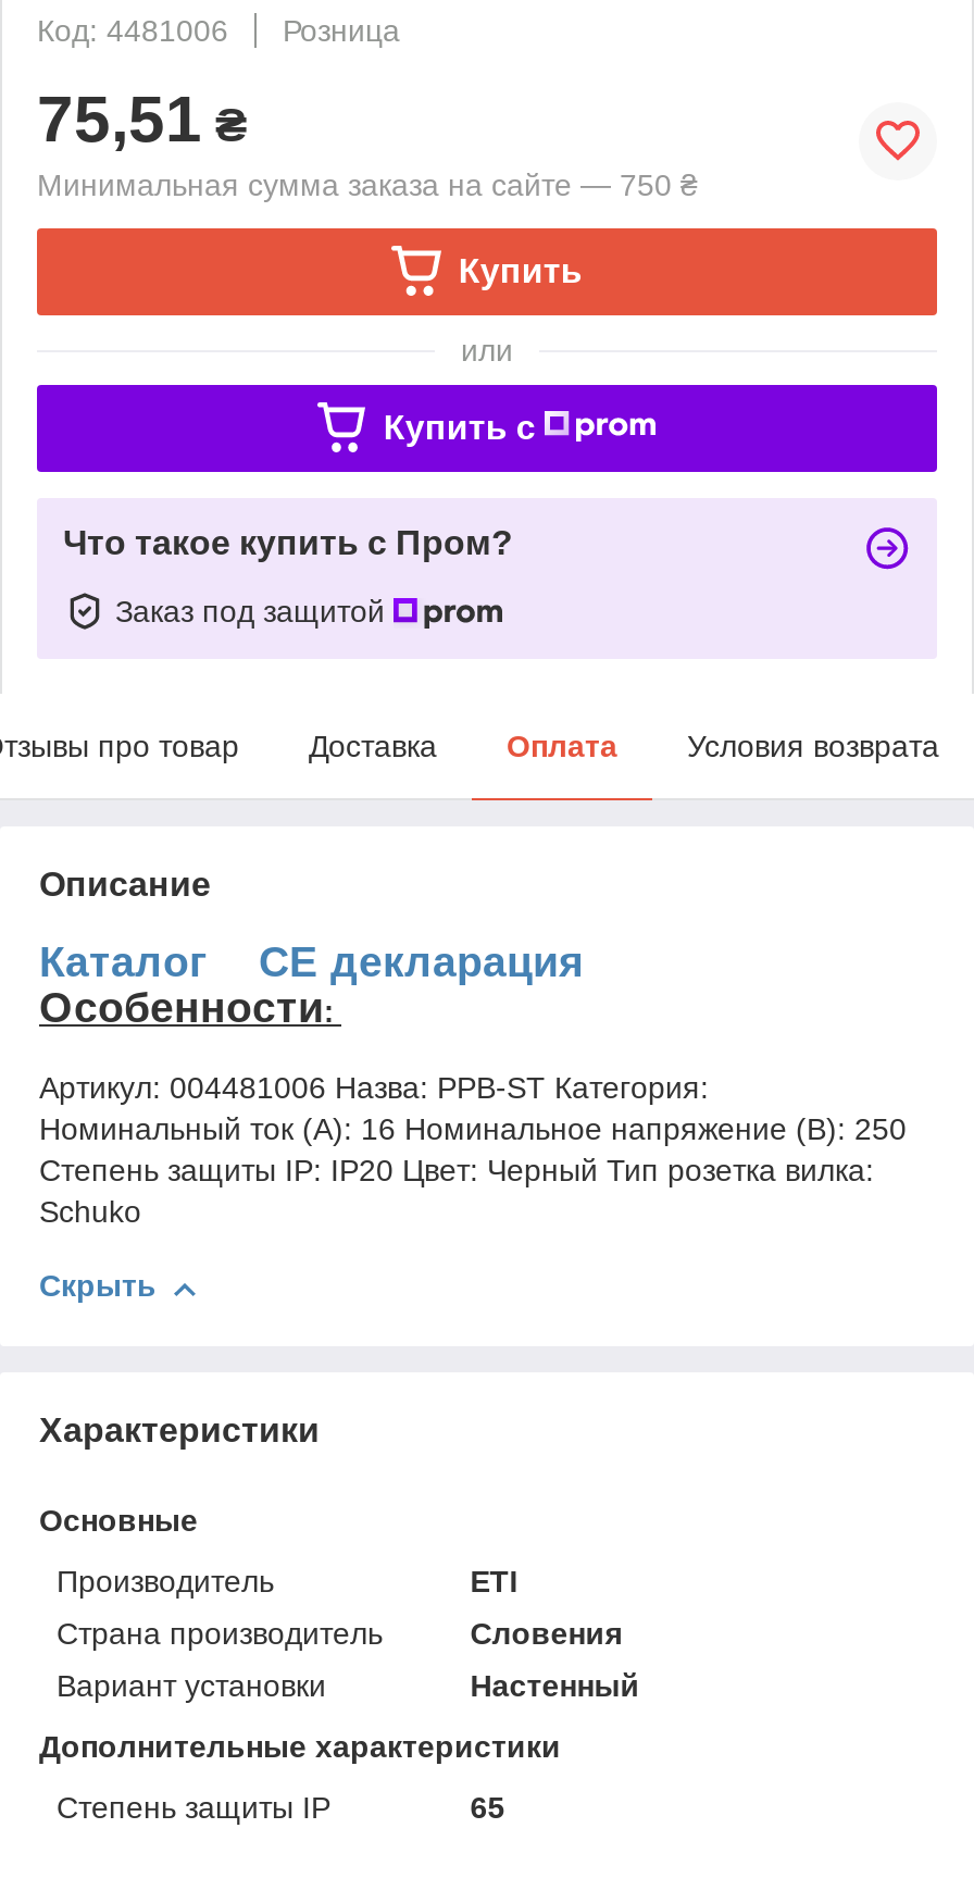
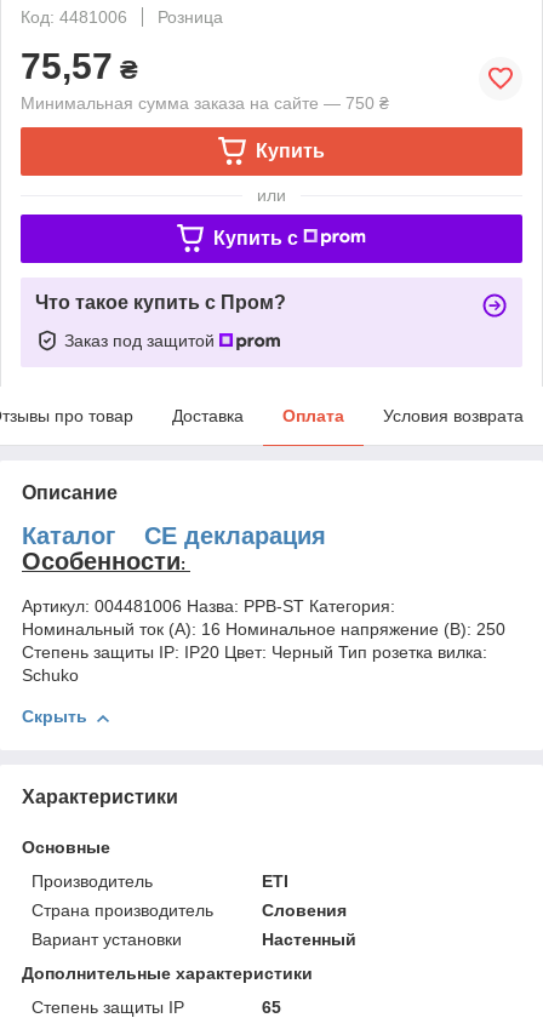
[37,82,248,154] 75,51 ₴ -> [21,46,138,86] 75,57 ₴

